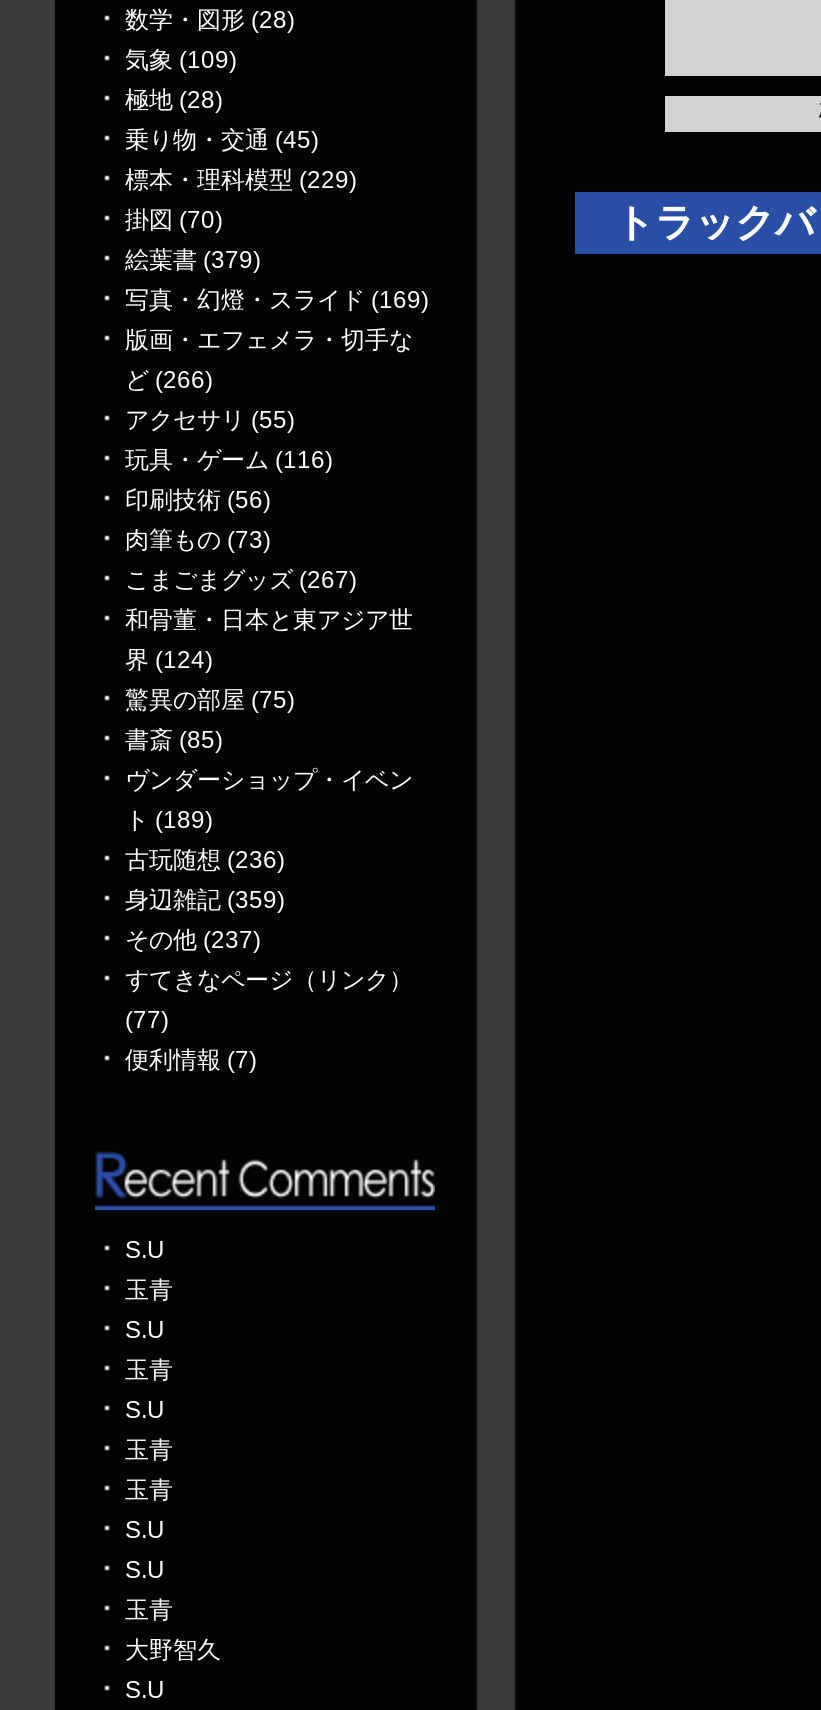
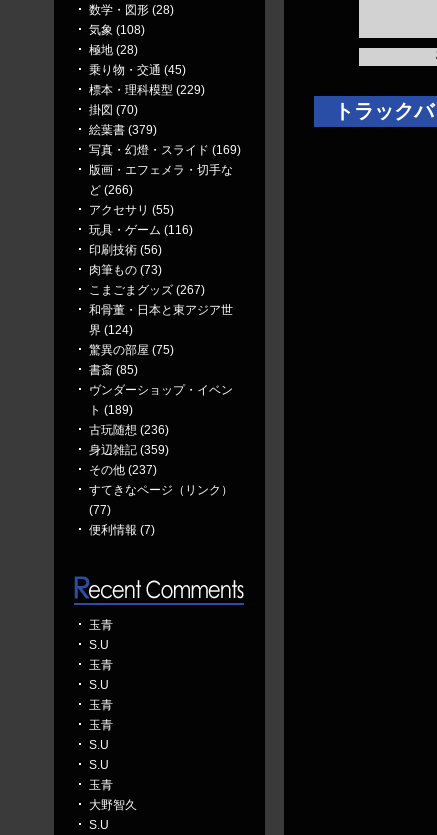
[125,46,237,74] 気象 (109) -> [89,23,145,37] 気象 (108)
[125,1236,165,1264] S.U -> none

